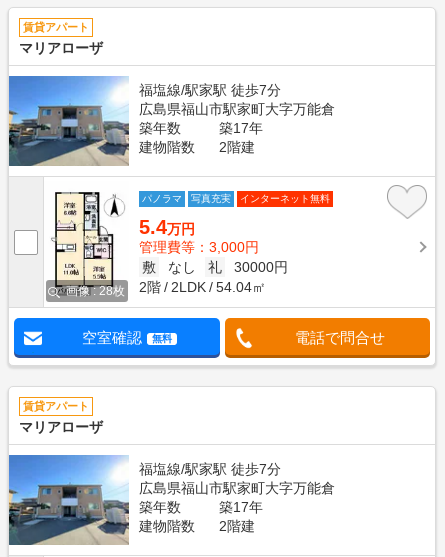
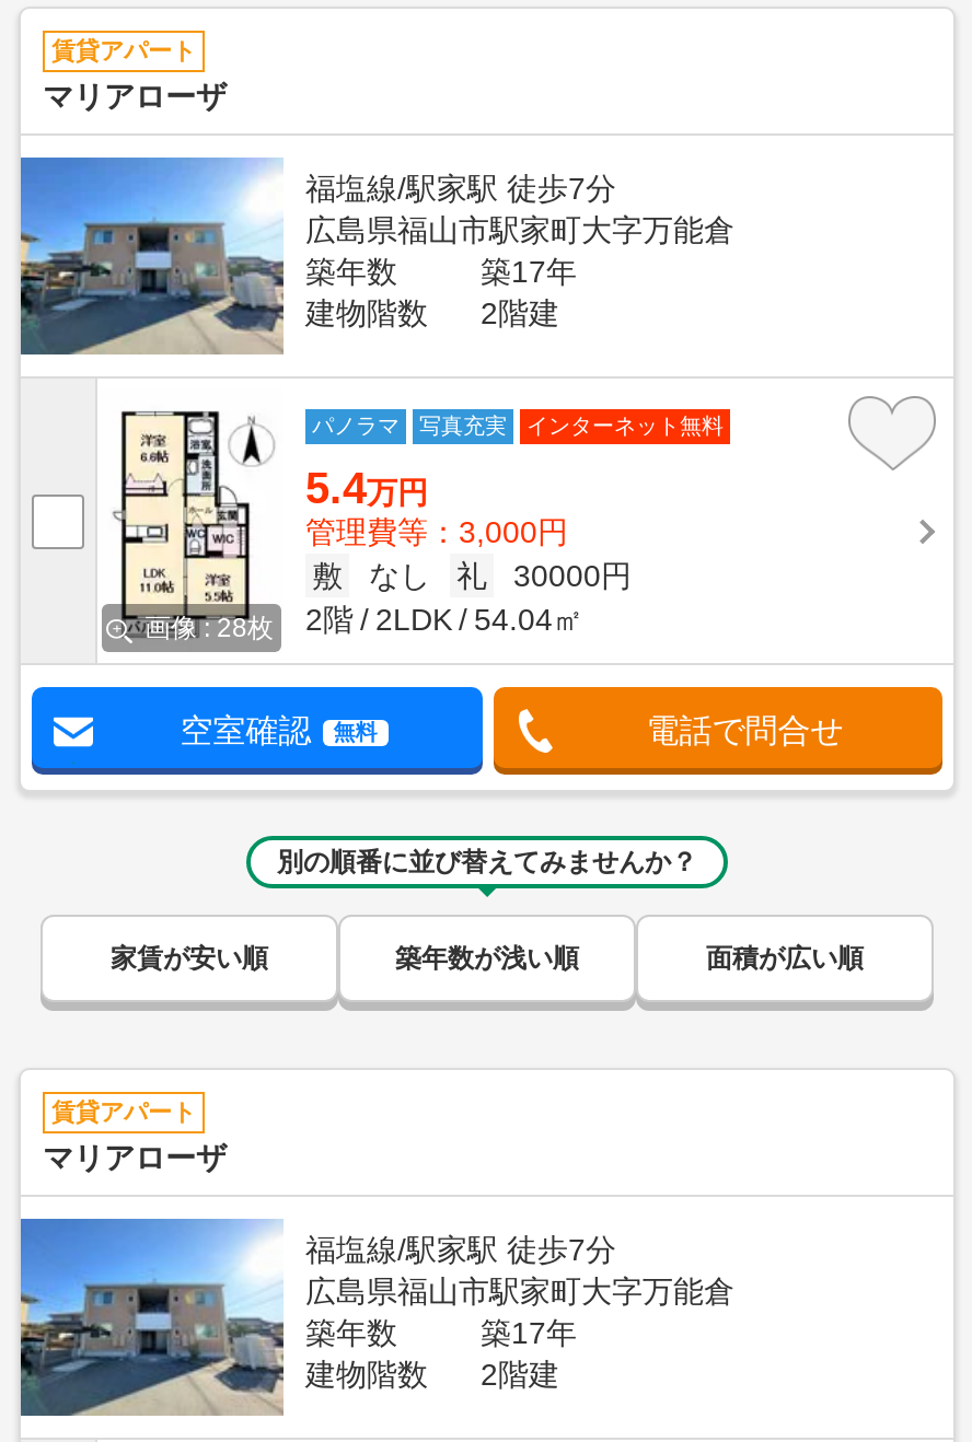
none -> [111,847,864,974] 別の順番に並び替えてみませんか？ | 家賃が安い順 | 築年数が浅い順 | 面積が広い順

